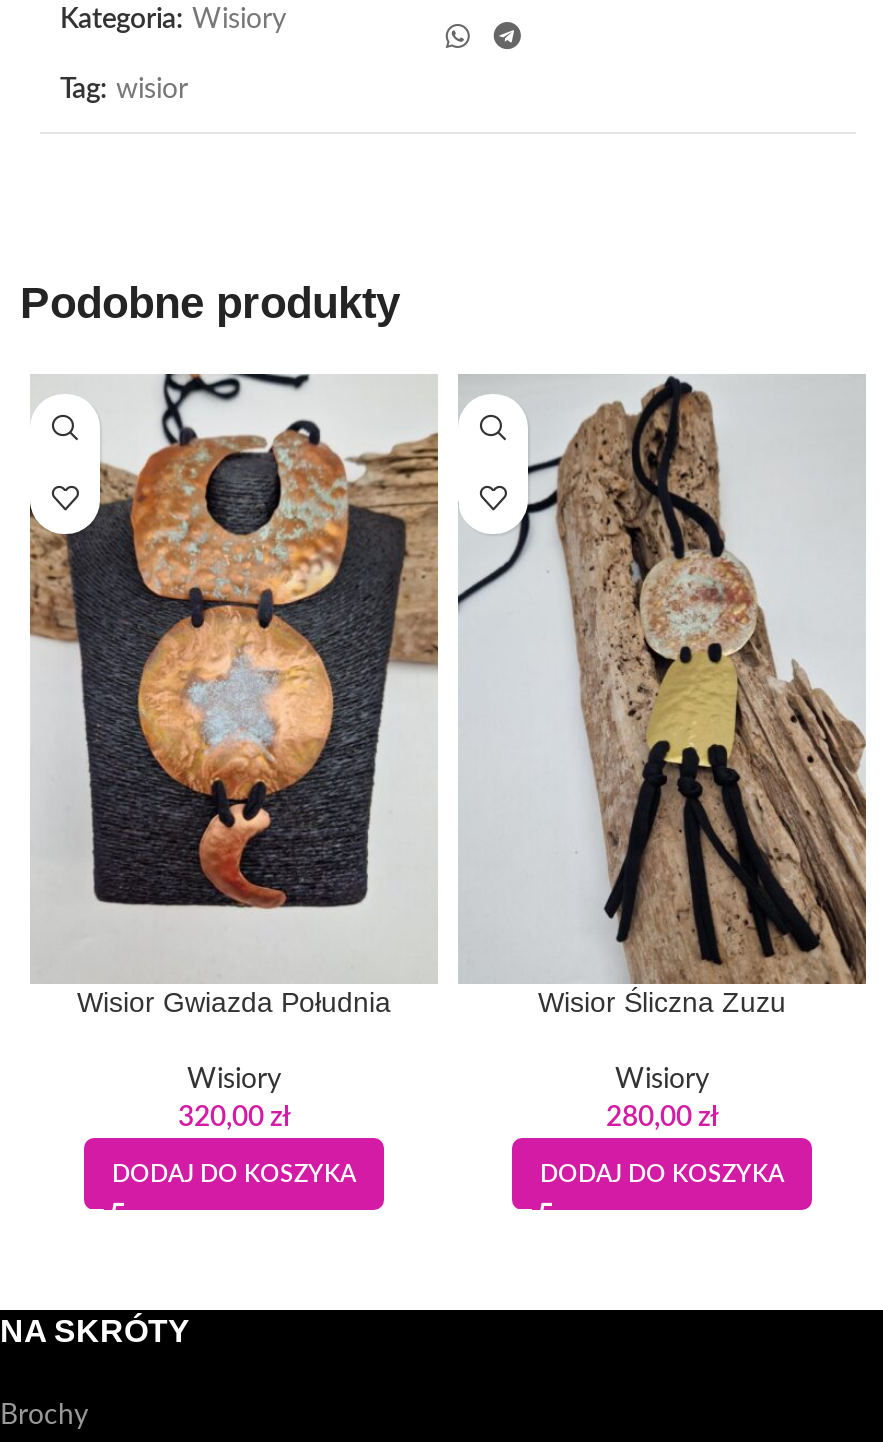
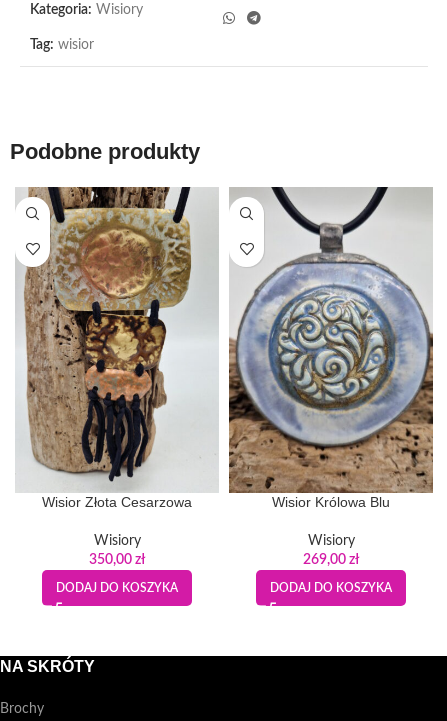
[30,372,440,1019] [image] | Wisior Gwiazda Południa -> [16,186,218,509] [image] | Wisior Złota Cesarzowa
[456,374,868,1019] [image] | Wisior Śliczna Zuzu -> [228,186,434,509] [image] | Wisior Królowa Blu
[178,1105,290,1133] 320,00 zł -> [89,552,145,566] 350,00 zł
[606,1105,718,1133] 280,00 zł -> [303,552,359,566] 269,00 zł

